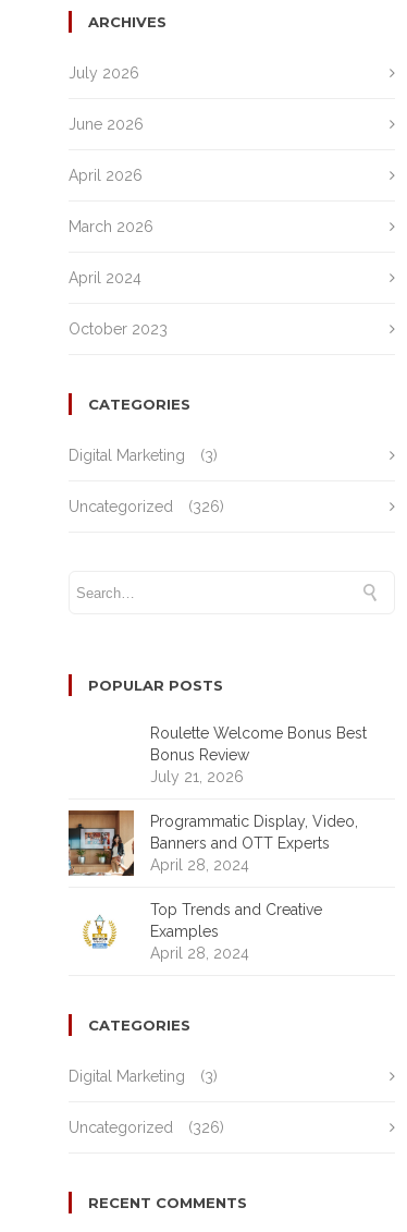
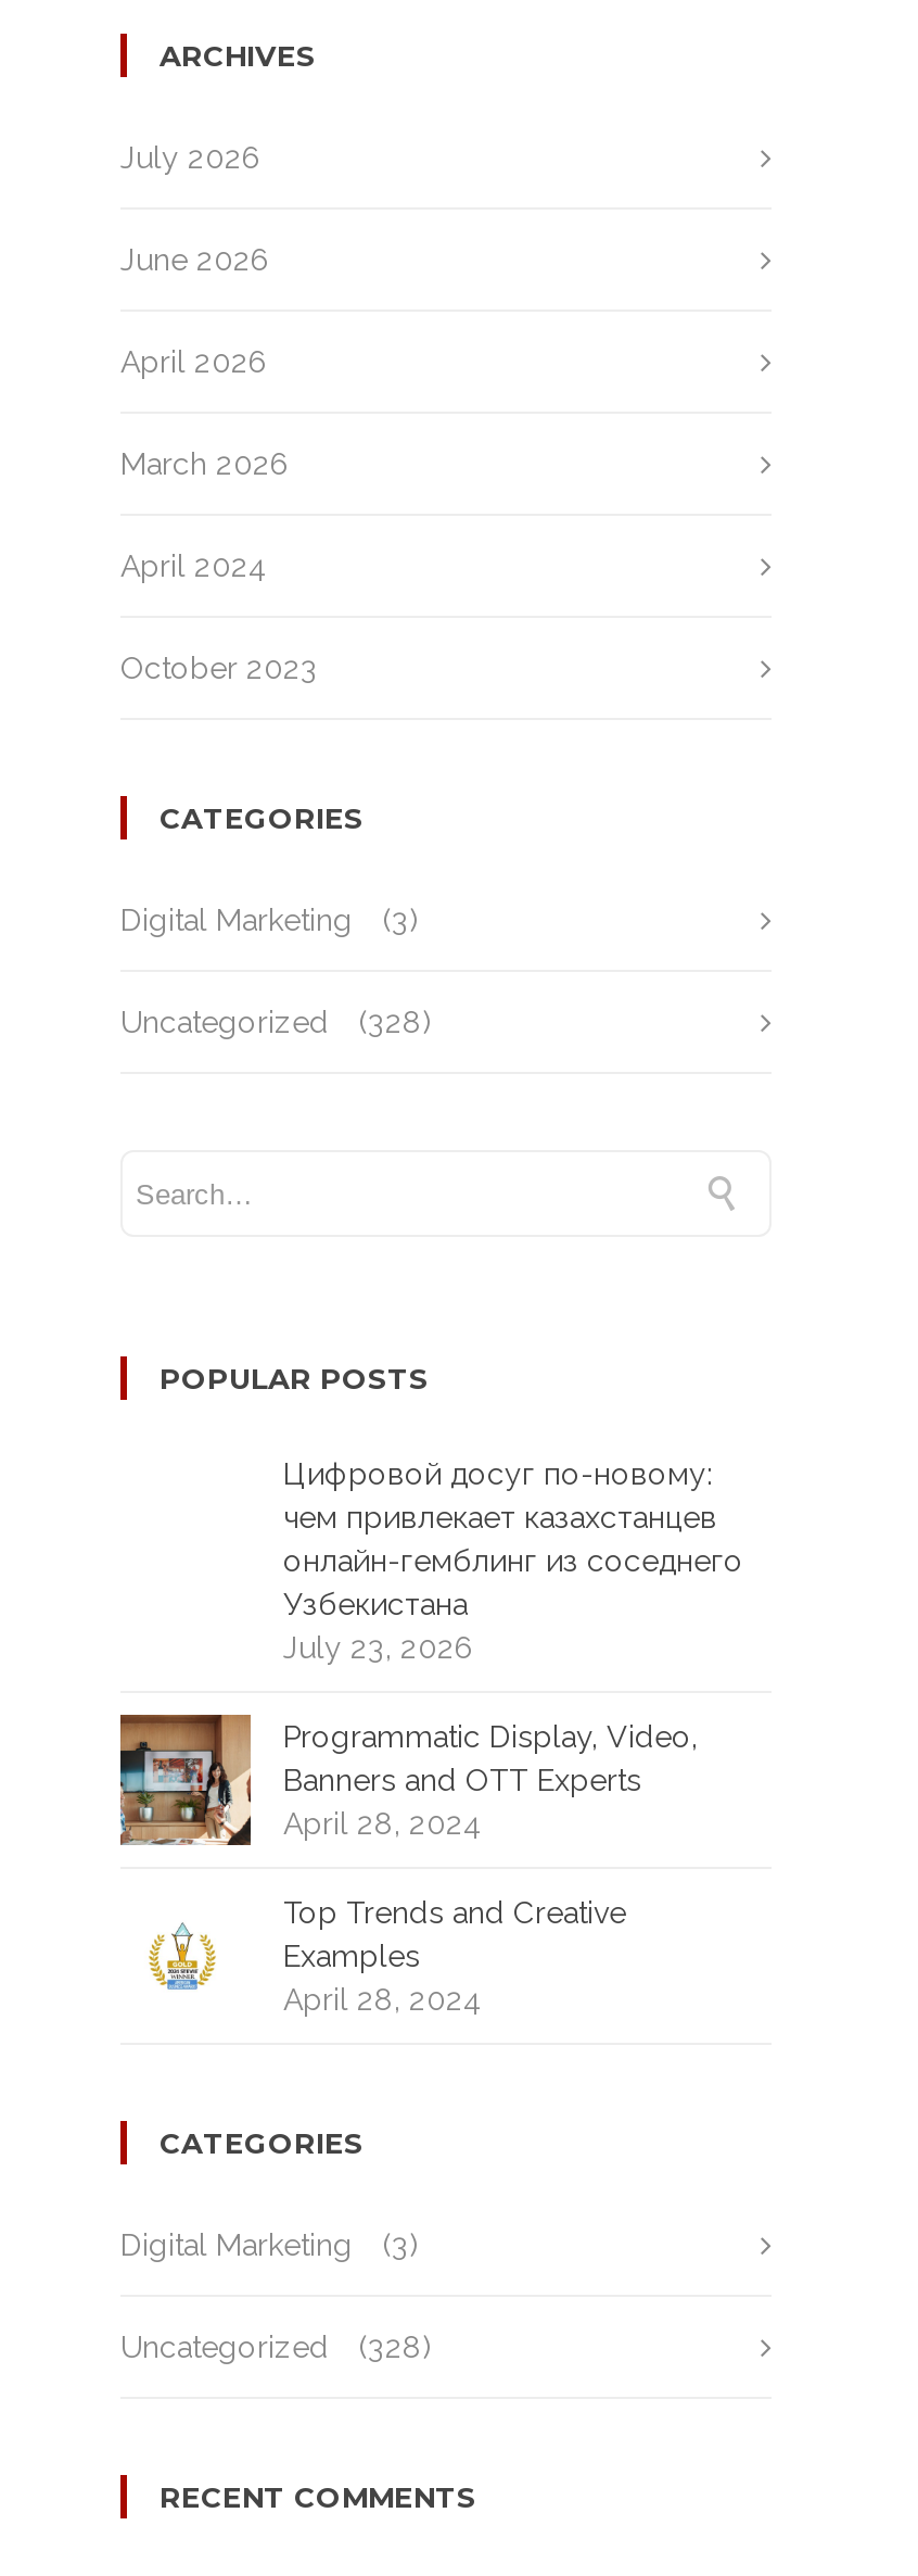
[69,498,224,515] Uncategorized (326) -> [120,1005,431,1039] Uncategorized (328)
[150,724,367,785] Roulette Welcome Bonus Best | Bonus Review | July 21, 2026 -> [283,1456,743,1665] Цифровой досуг по-новому: | чем привлекает казахстанцев | онлайн-гемблинг из соседнего | Узбекистана | July 23, 2026
[69,1119,224,1136] Uncategorized (326) -> [120,2329,431,2364] Uncategorized (328)

